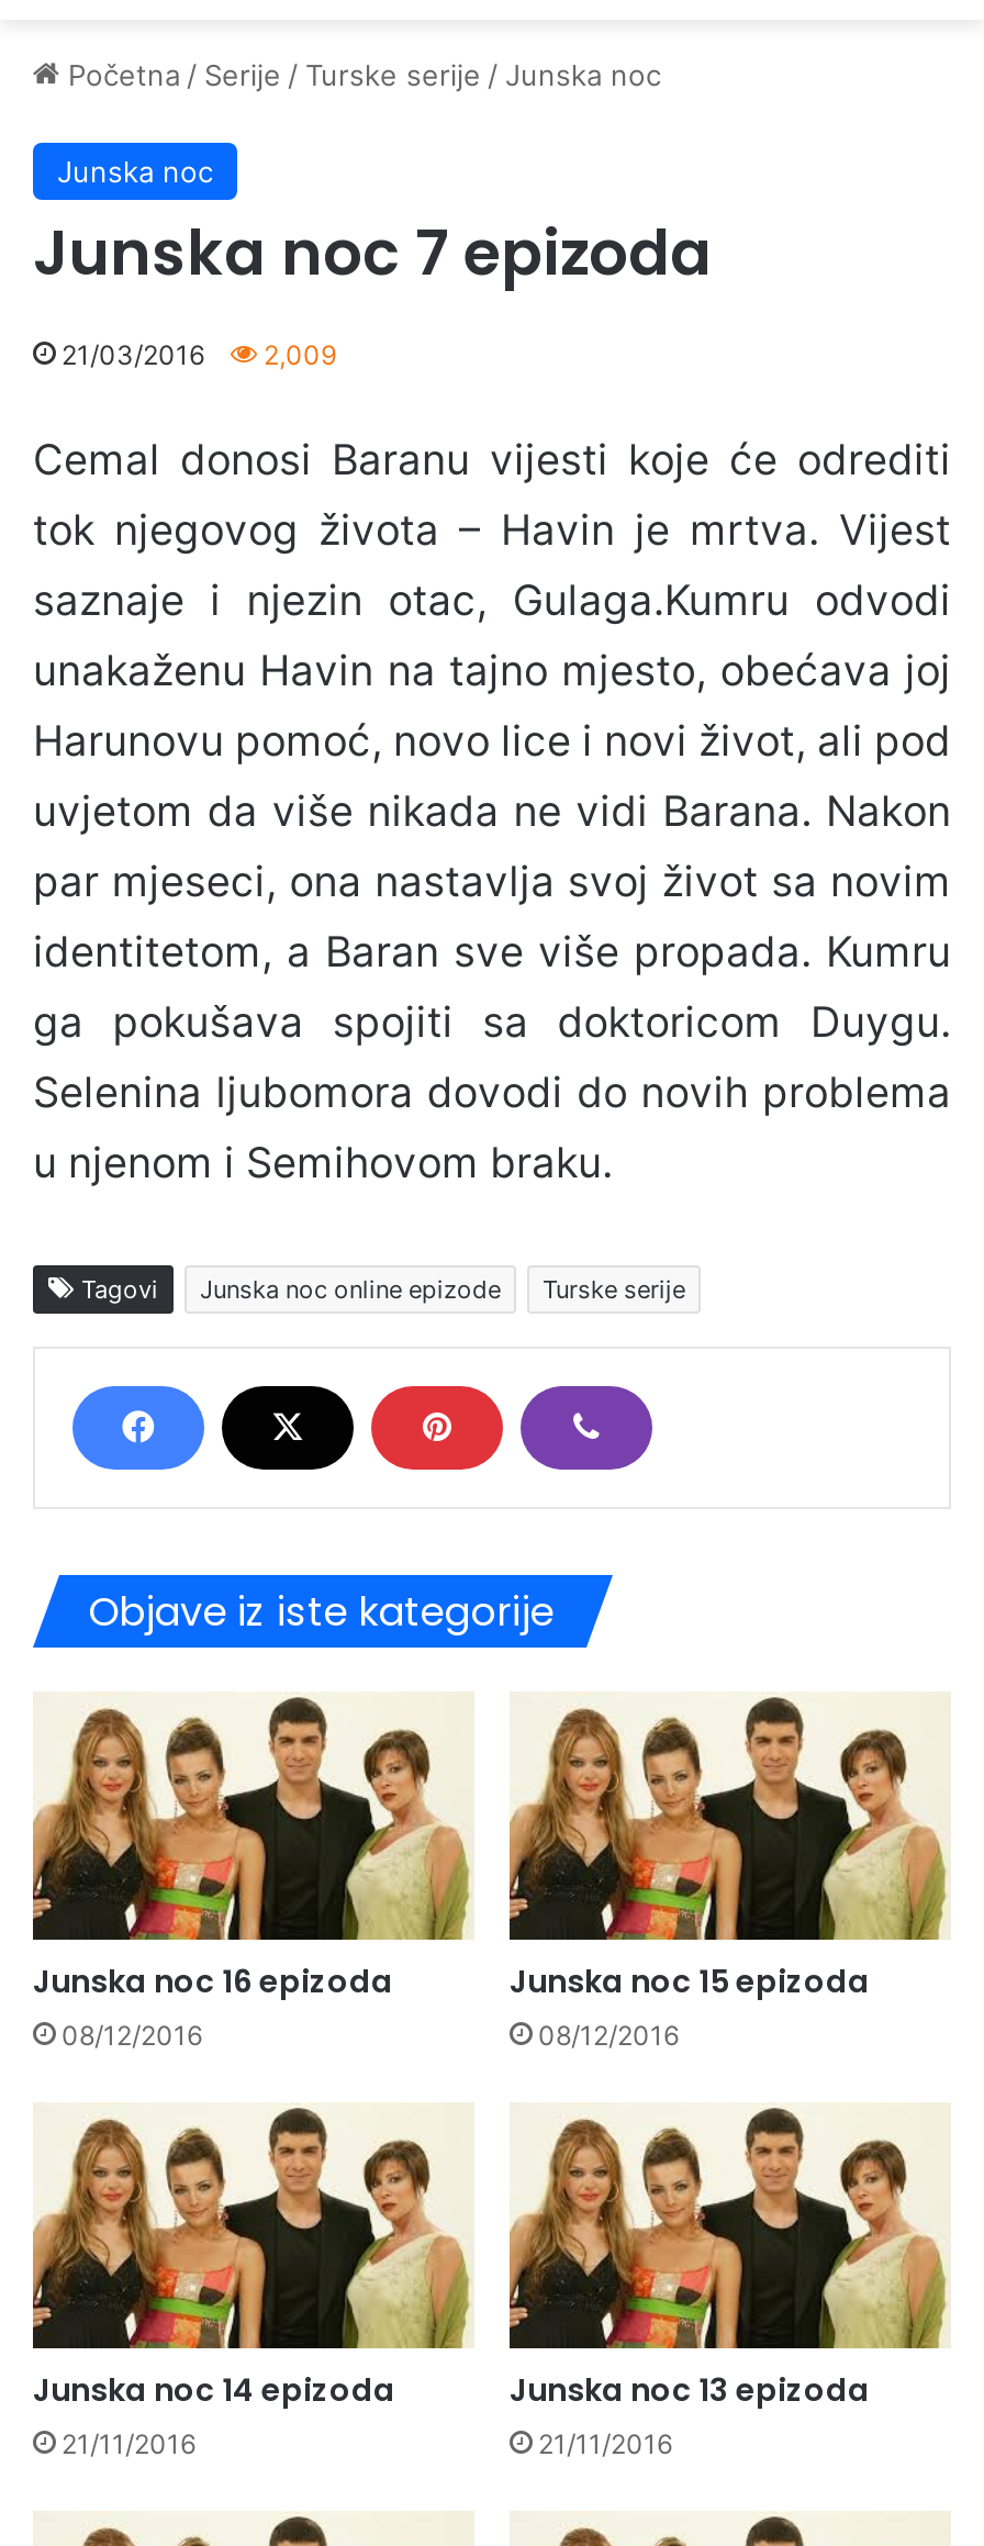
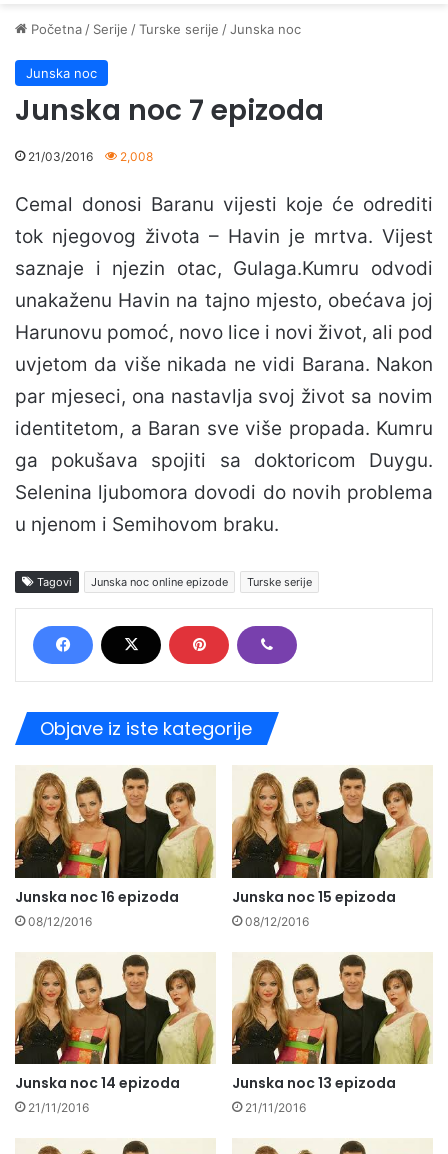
[62,339,336,372] 21/03/2016 2,009 -> [28,149,153,164] 21/03/2016 2,008

